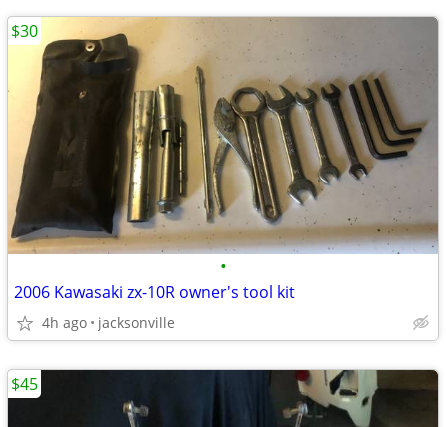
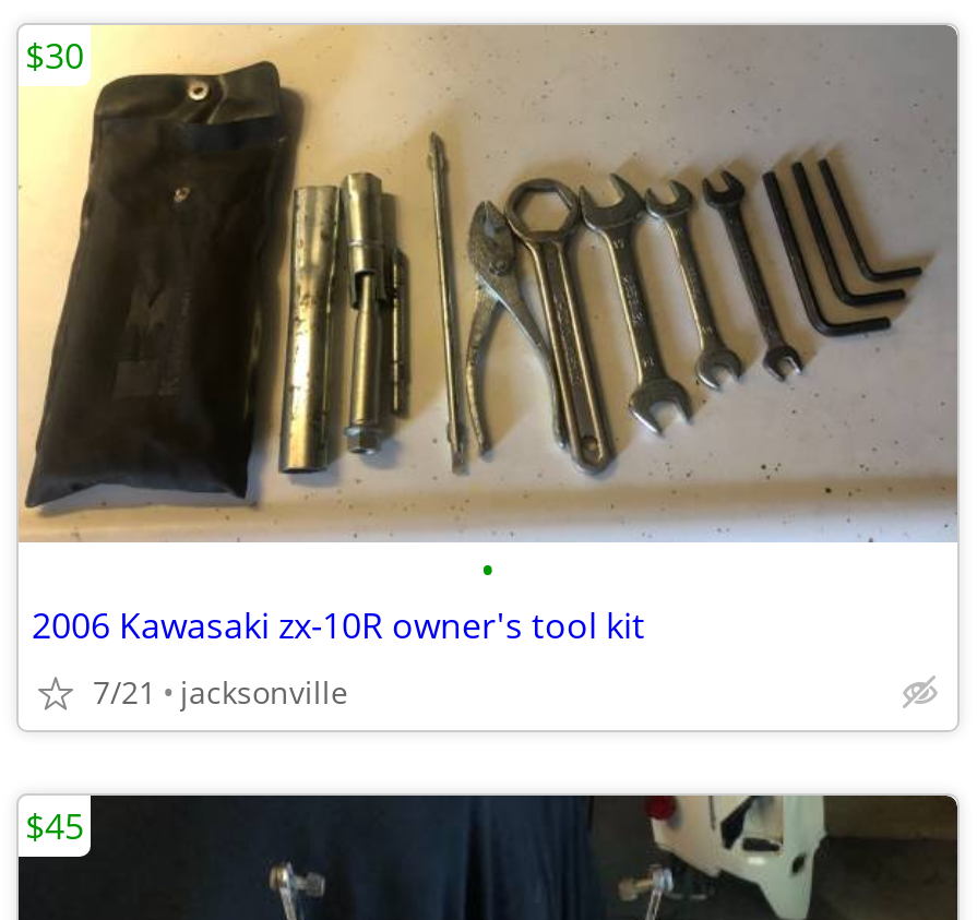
[42,313,175,332] 4h ago jacksonville -> [93,671,348,713] 7/21 jacksonville

